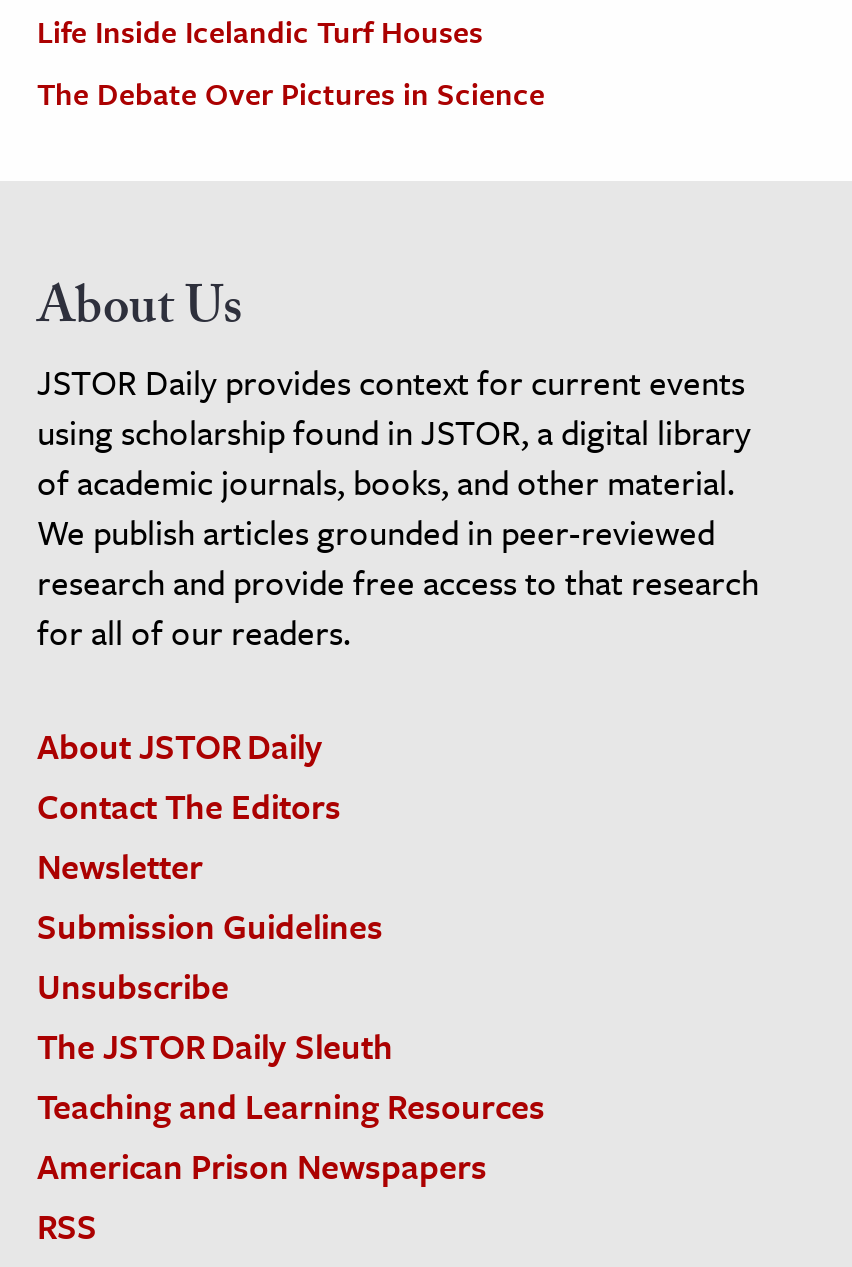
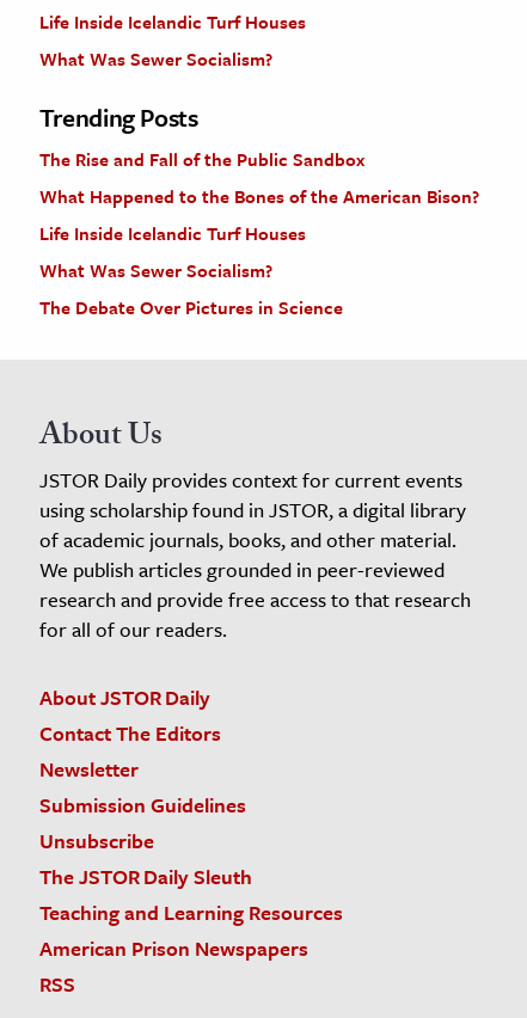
none -> [39,45,479,283] What Was Sewer Socialism? | Trending Posts | The Rise and Fall of the Public Sandbox | What Happened to the Bones of the American Bison? | Life Inside Icelandic Turf Houses | What Was Sewer Socialism?

